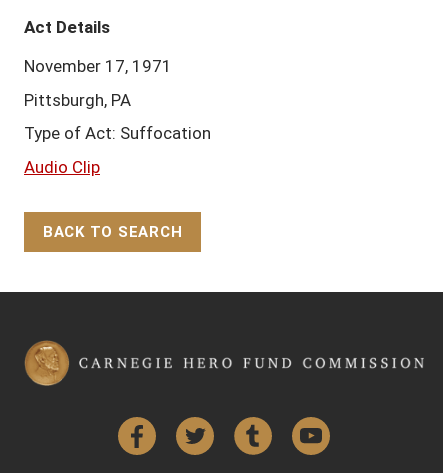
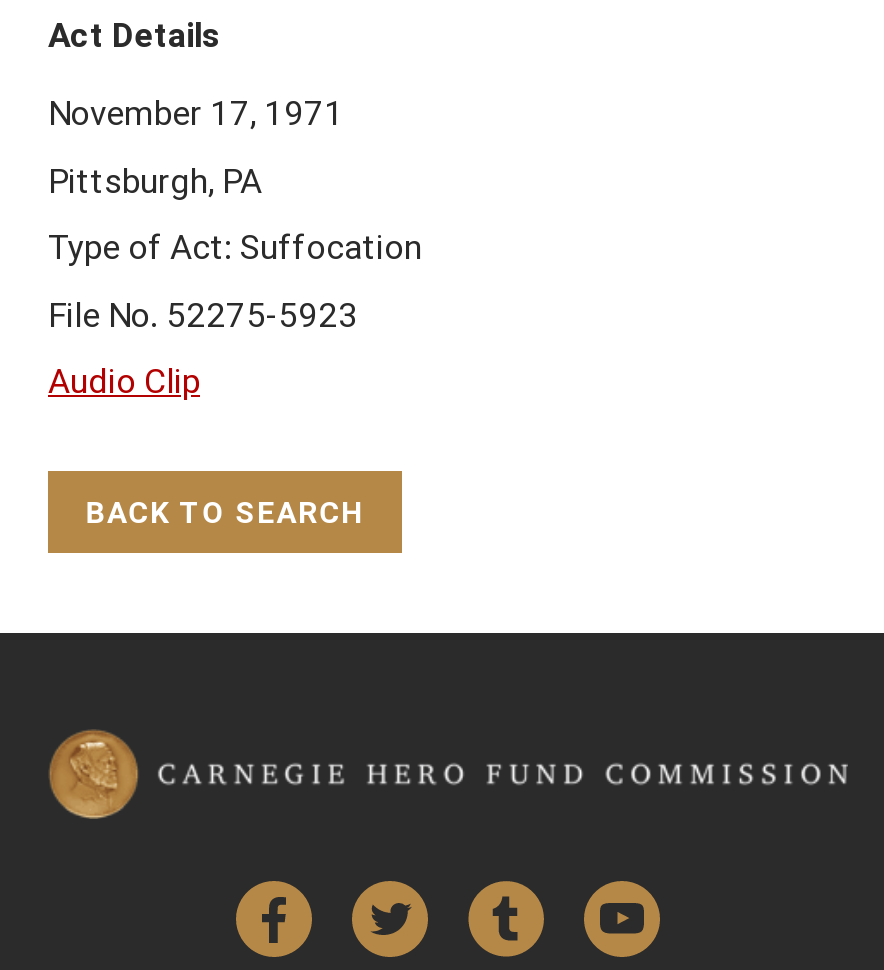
none -> [48,295,358,335] File No. 52275-5923

